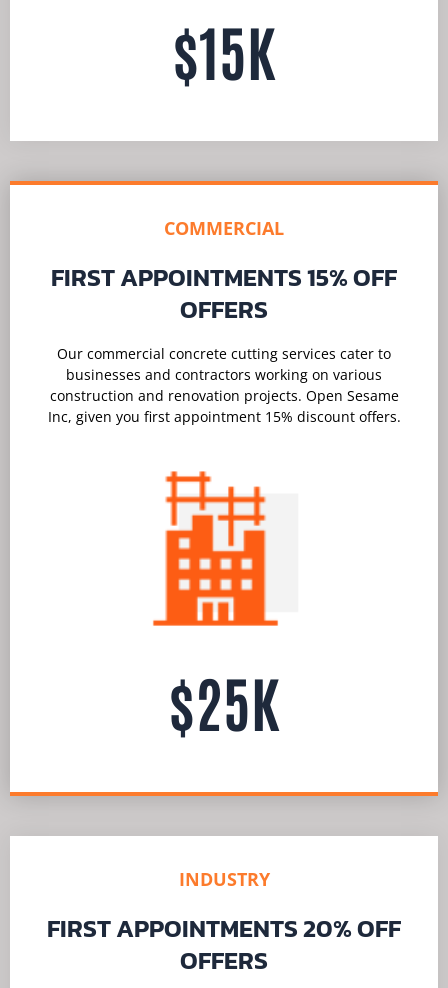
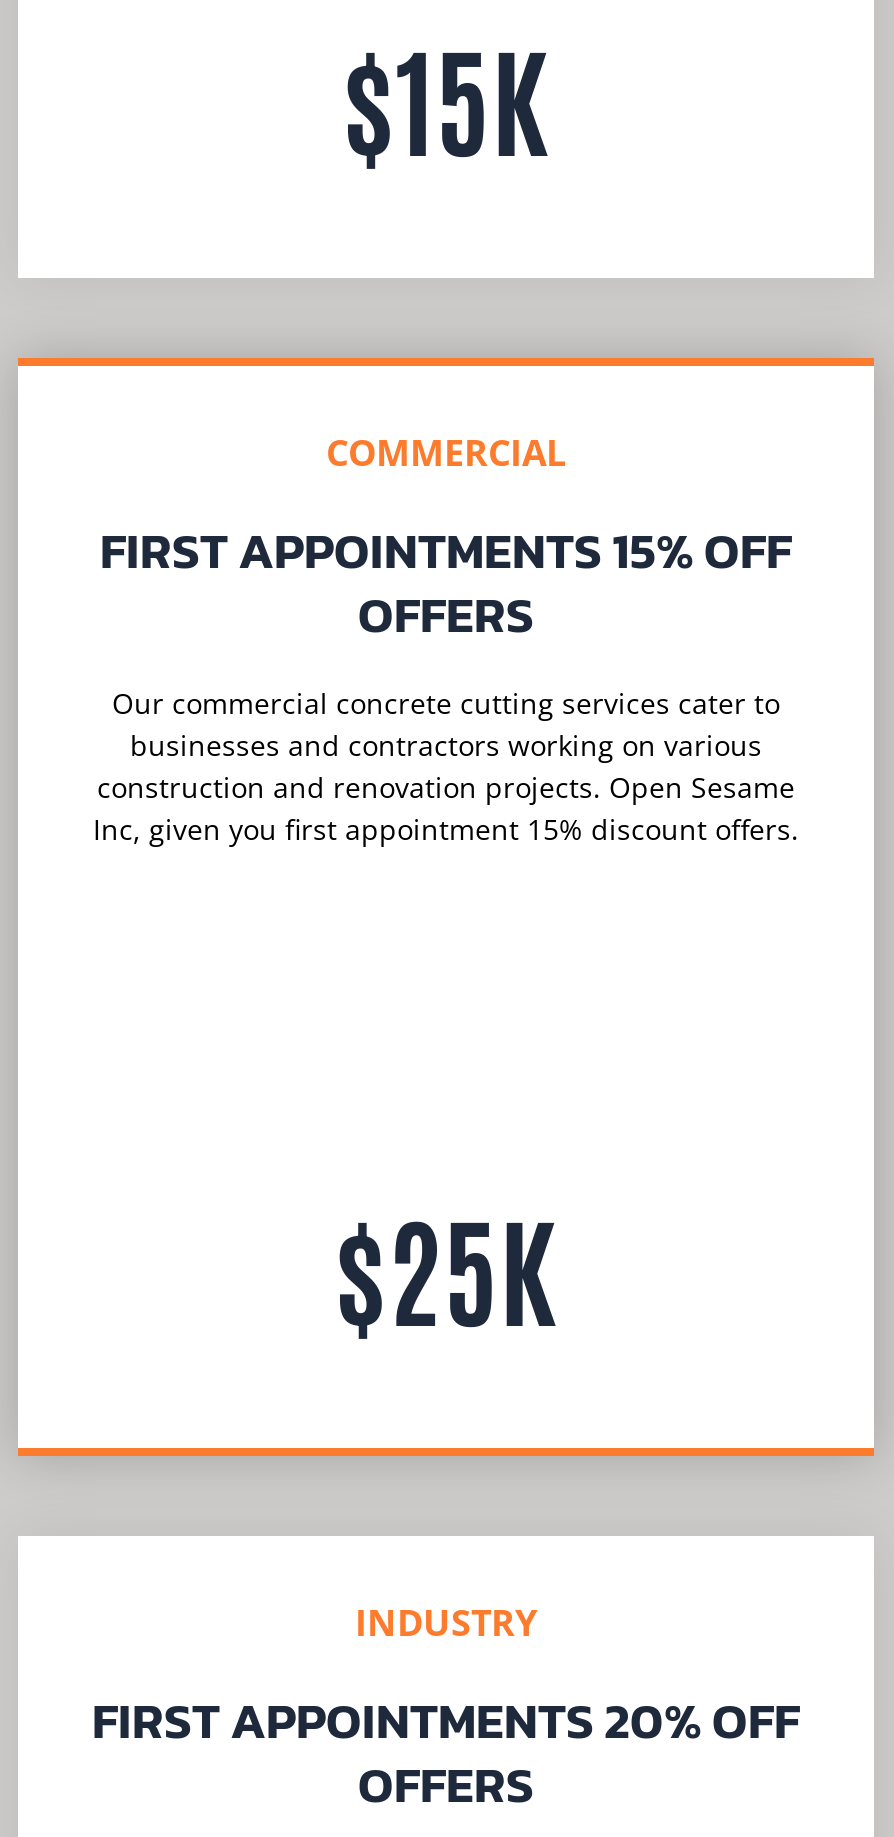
[152,470,279,627] [image] -> none

